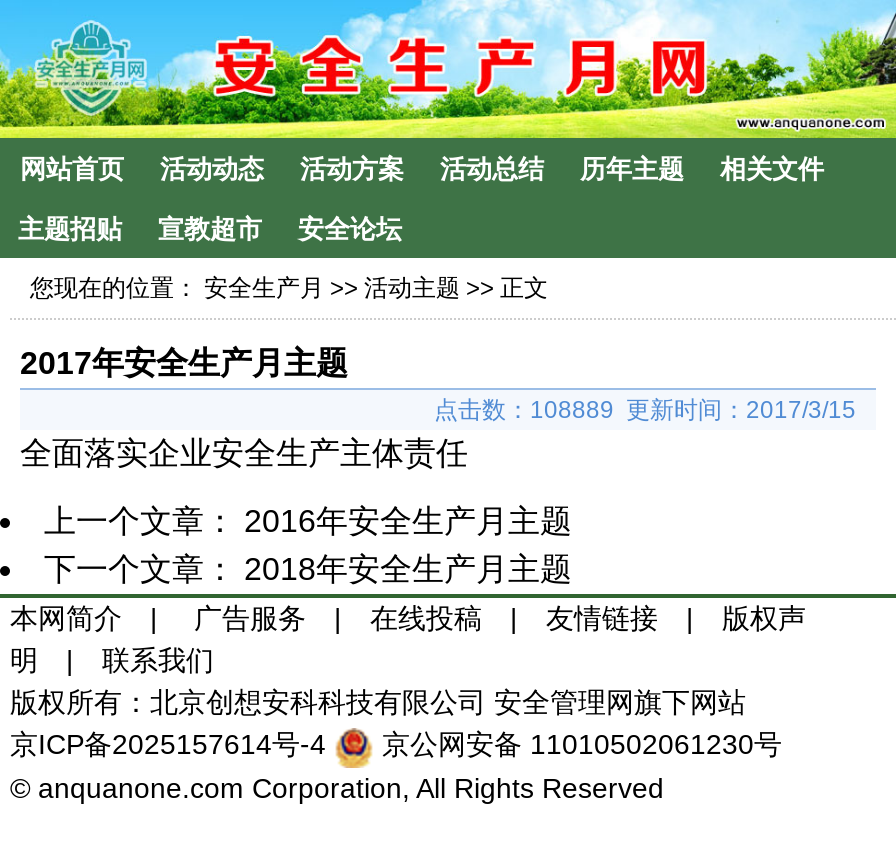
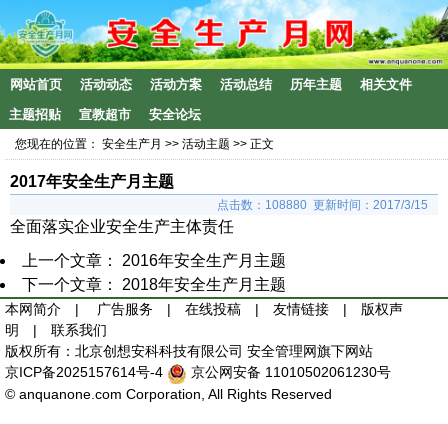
[434,397,856,425] 点击数：108889 更新时间：2017/3/15 -> [217,198,428,212] 点击数：108880 更新时间：2017/3/15

